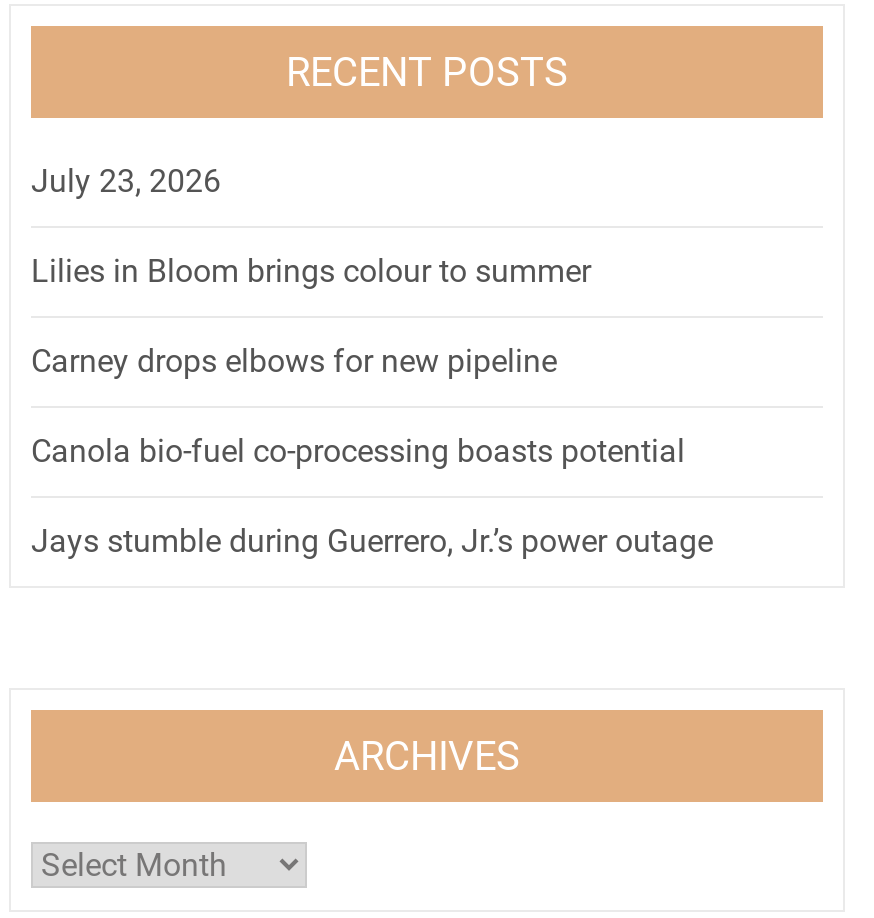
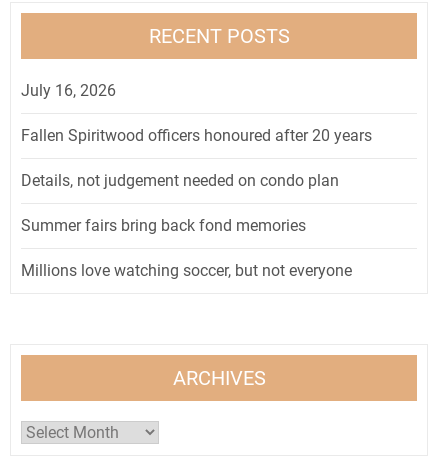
[31,162,221,200] July 23, 2026 -> [21,81,116,100] July 16, 2026
[31,252,591,290] Lilies in Bloom brings colour to summer -> [21,126,372,145] Fallen Spiritwood officers honoured after 20 years
[31,342,557,380] Carney drops elbows for new pipeline -> [21,171,339,190] Details, not judgement needed on condo plan
[31,432,685,470] Canola bio-fuel co-processing boasts potential -> [21,216,306,235] Summer fairs bring back fond memories
[31,522,713,560] Jays stumble during Guerrero, Jr.’s power outage -> [21,261,352,280] Millions love watching soccer, but not everyone

